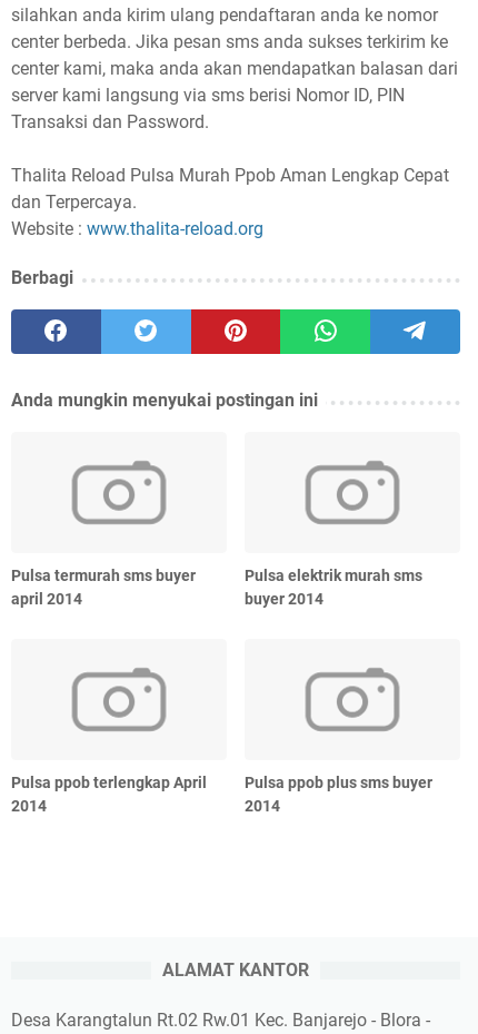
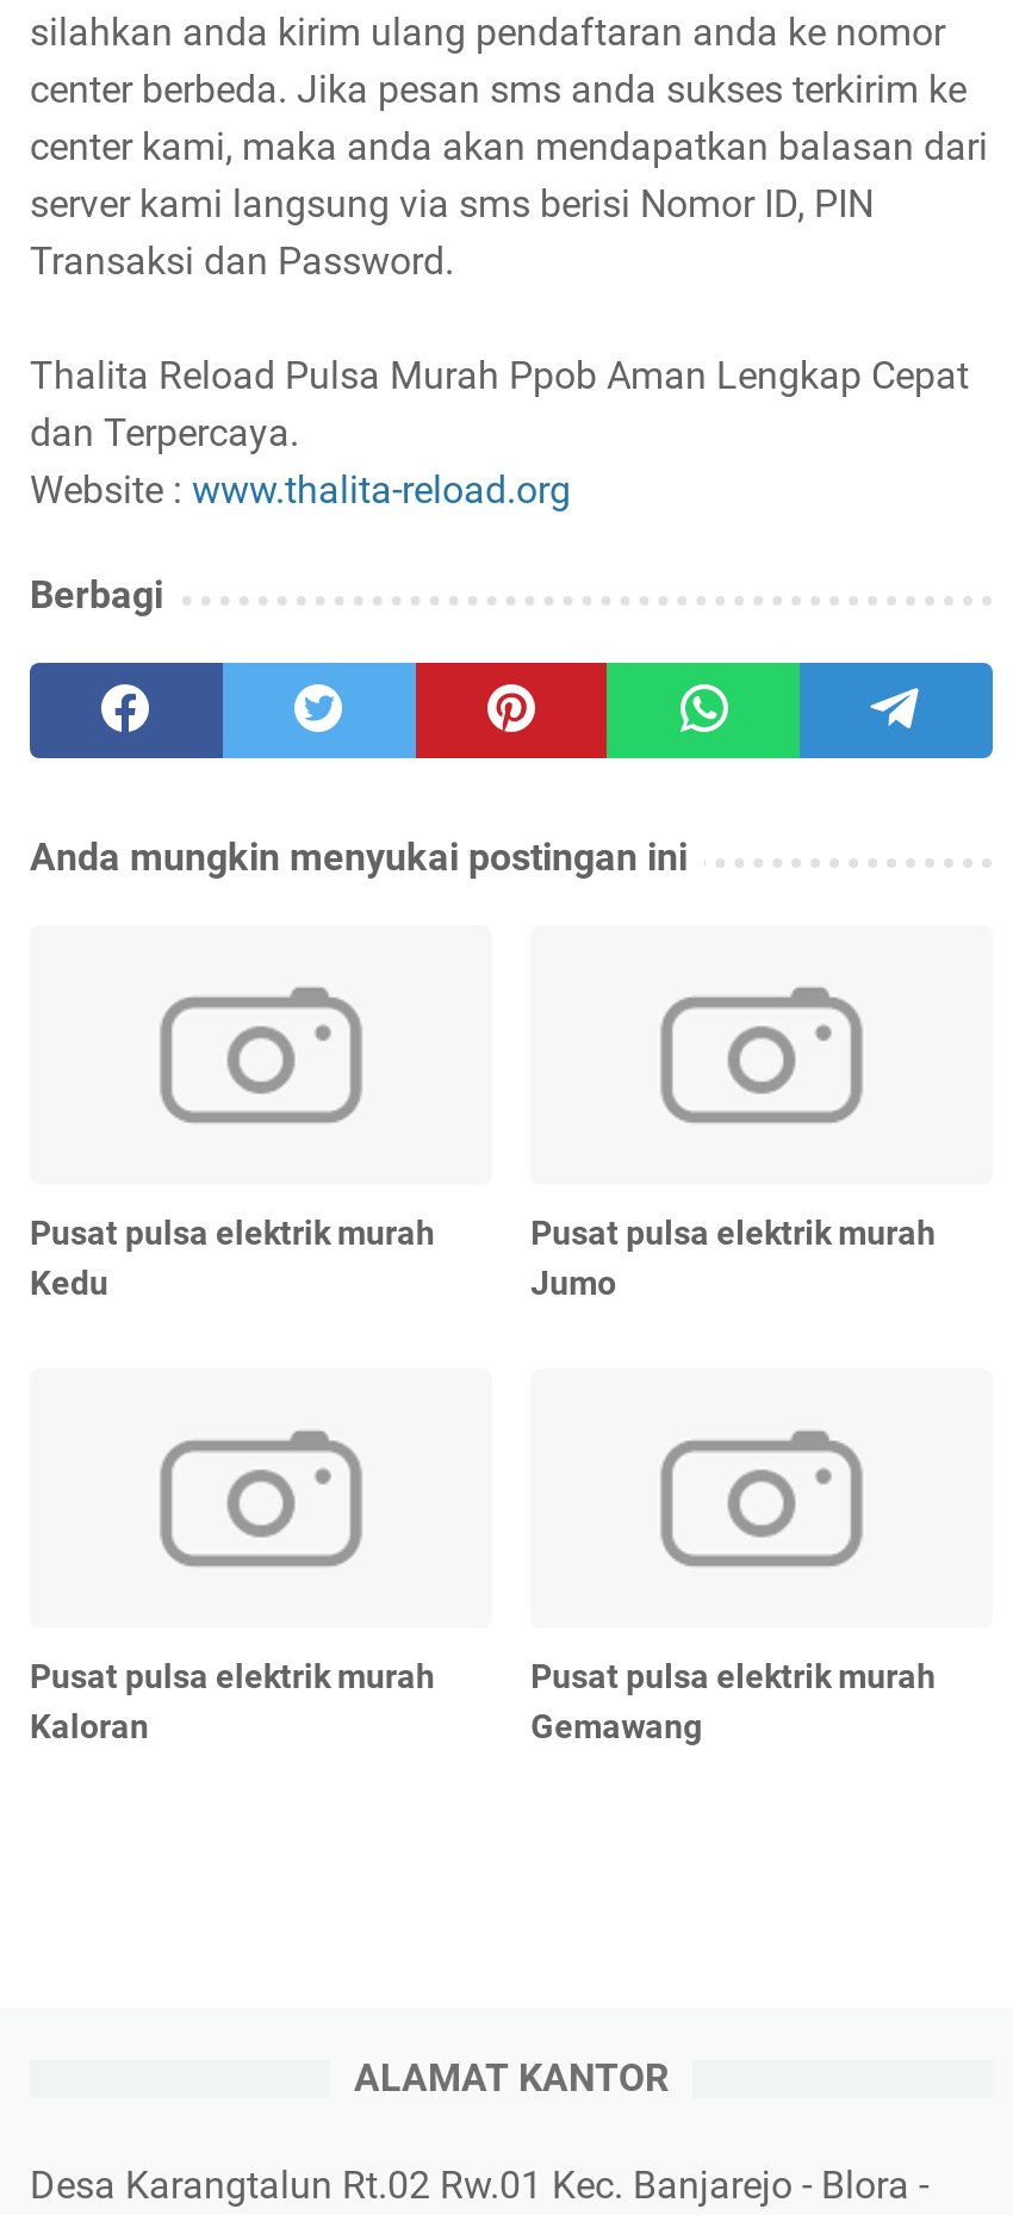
[11,566,196,607] Pulsa termurah sms buyer | april 2014 -> [30,1213,435,1301] Pusat pulsa elektrik murah | Kedu
[245,566,423,607] Pulsa elektrik murah sms | buyer 2014 -> [531,1213,936,1301] Pusat pulsa elektrik murah | Jumo
[11,773,207,814] Pulsa ppob terlengkap April | 2014 -> [30,1656,435,1745] Pusat pulsa elektrik murah | Kaloran
[245,773,433,814] Pulsa ppob plus sms buyer | 2014 -> [531,1656,936,1745] Pusat pulsa elektrik murah | Gemawang

